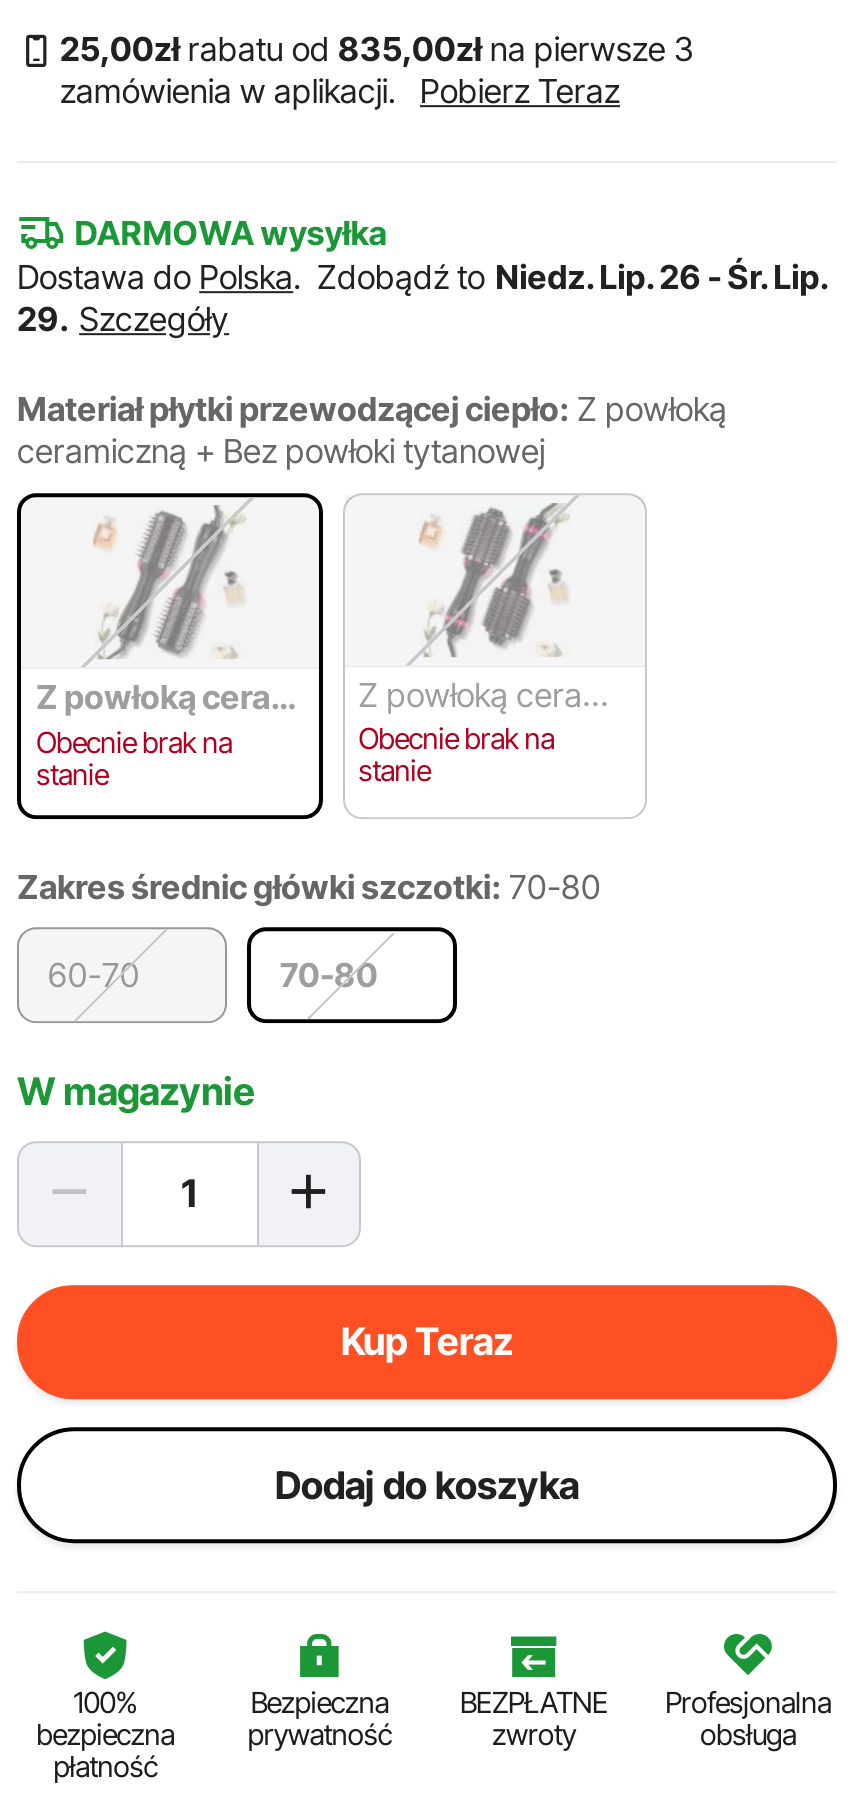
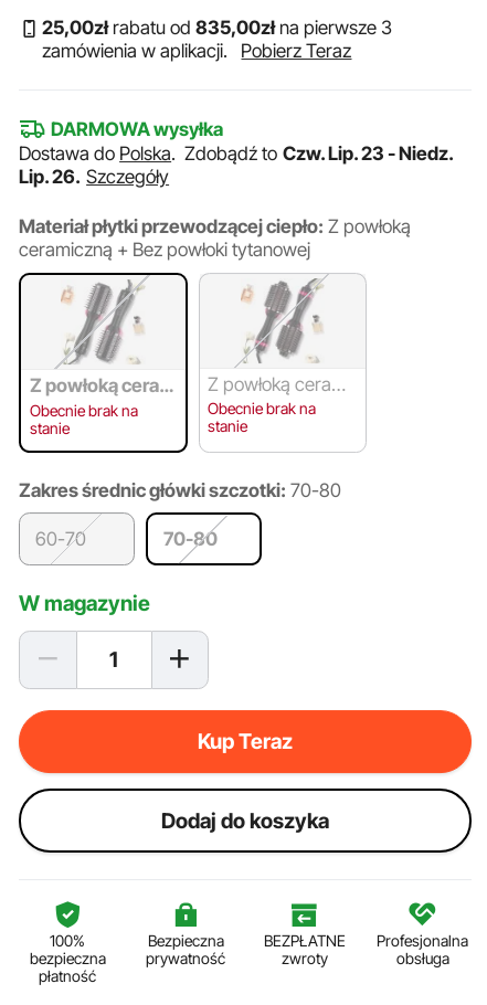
[17,258,828,340] Dostawa do Polska. Zdobądź to Niedz. Lip. 26 - Śr. Lip. | 29. Szczegóły -> [19,143,453,188] Dostawa do Polska. Zdobądź to Czw. Lip. 23 - Niedz. | Lip. 26. Szczegóły

